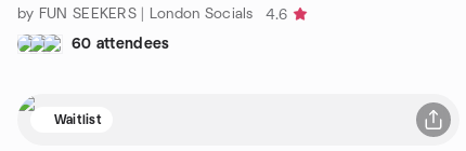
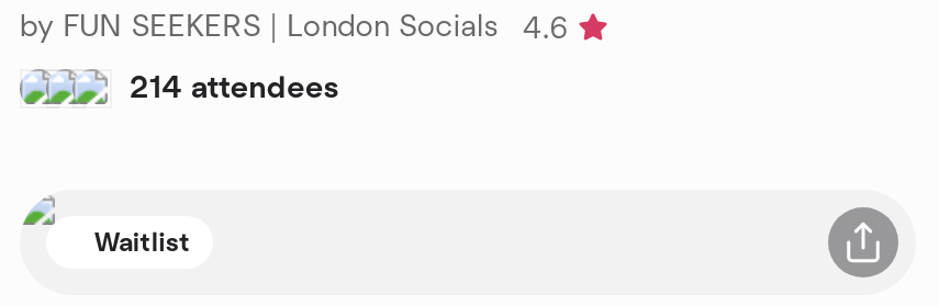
[72,36,169,51] 60 attendees -> [130,72,340,103] 214 attendees

